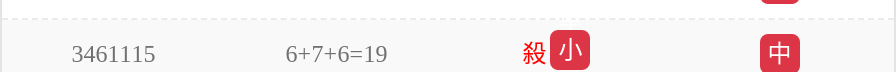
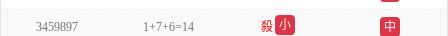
[72,40,156,68] 3461115 -> [36,20,78,34] 3459897
[286,40,388,68] 6+7+6=19 -> [143,20,194,34] 1+7+6=14

